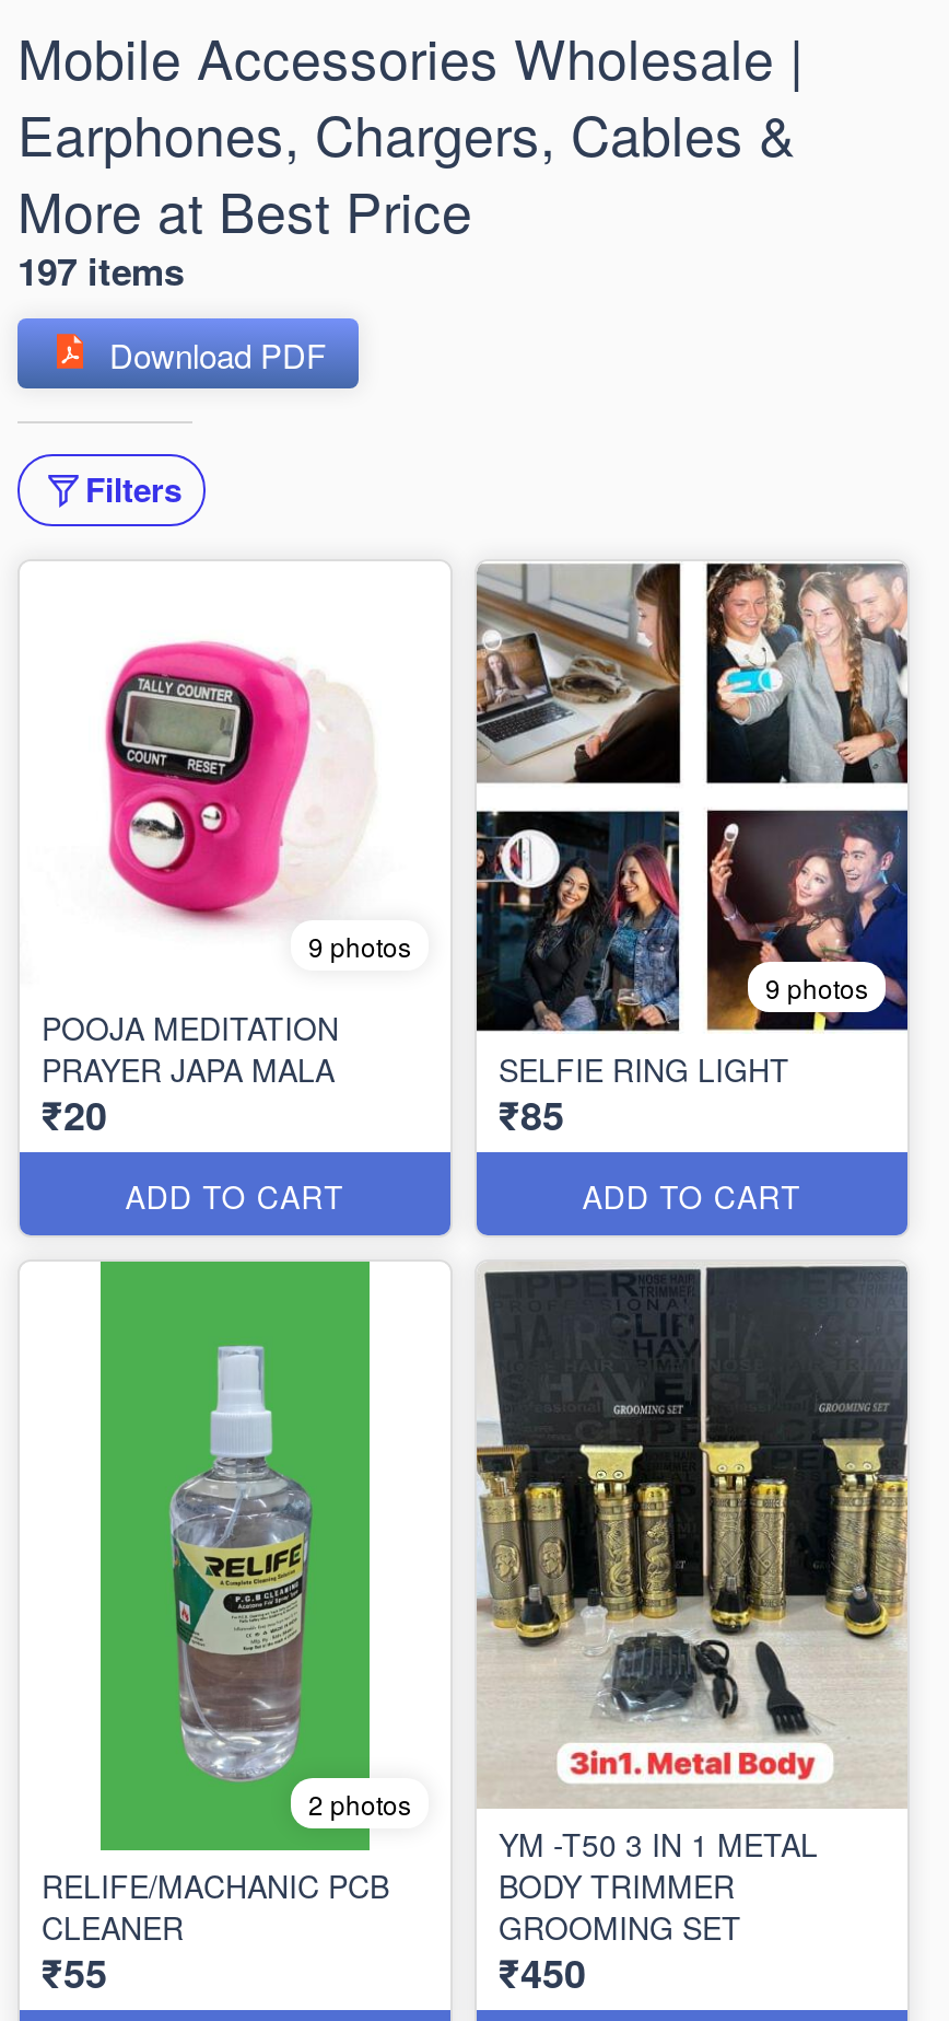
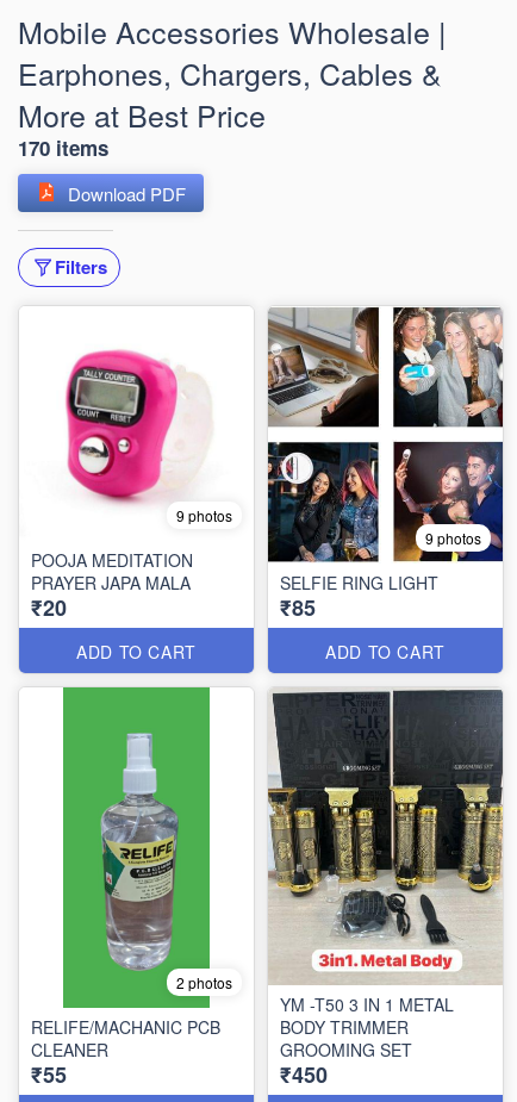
[17,244,184,297] 197 items -> [18,133,108,162] 170 items

